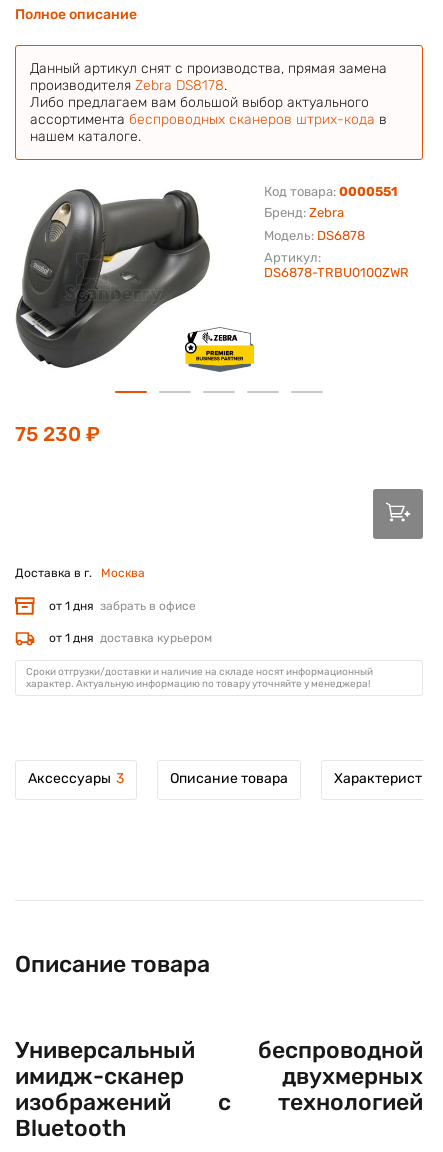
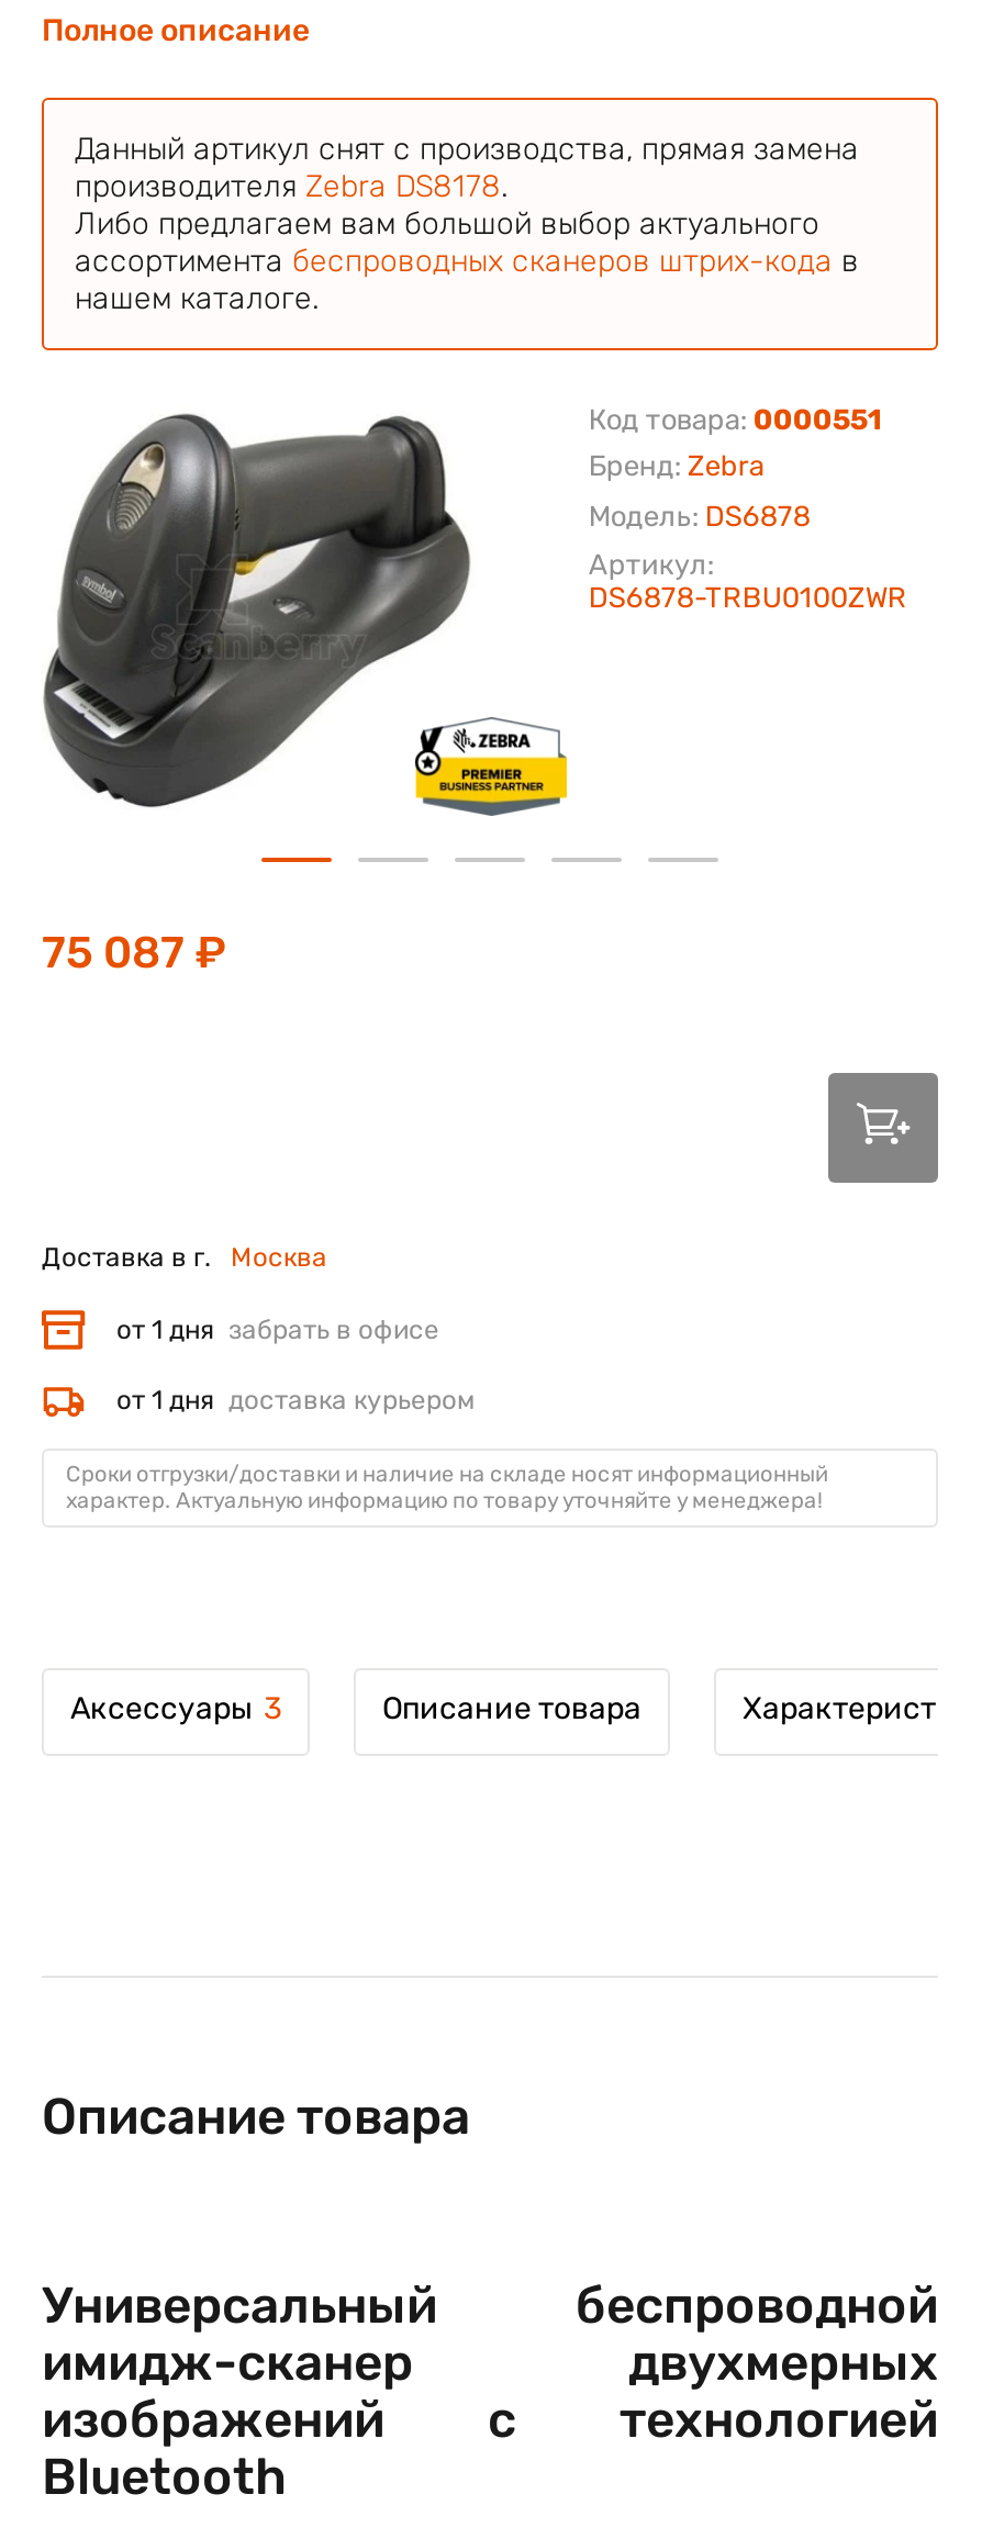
[15,422,100,446] 75 230 ₽ -> [42,926,226,978] 75 087 ₽

